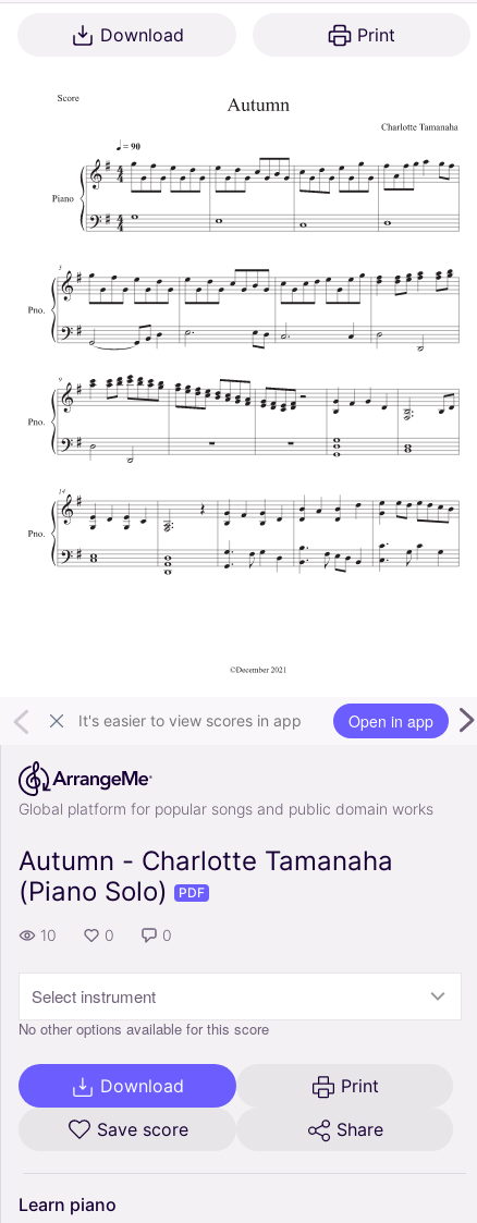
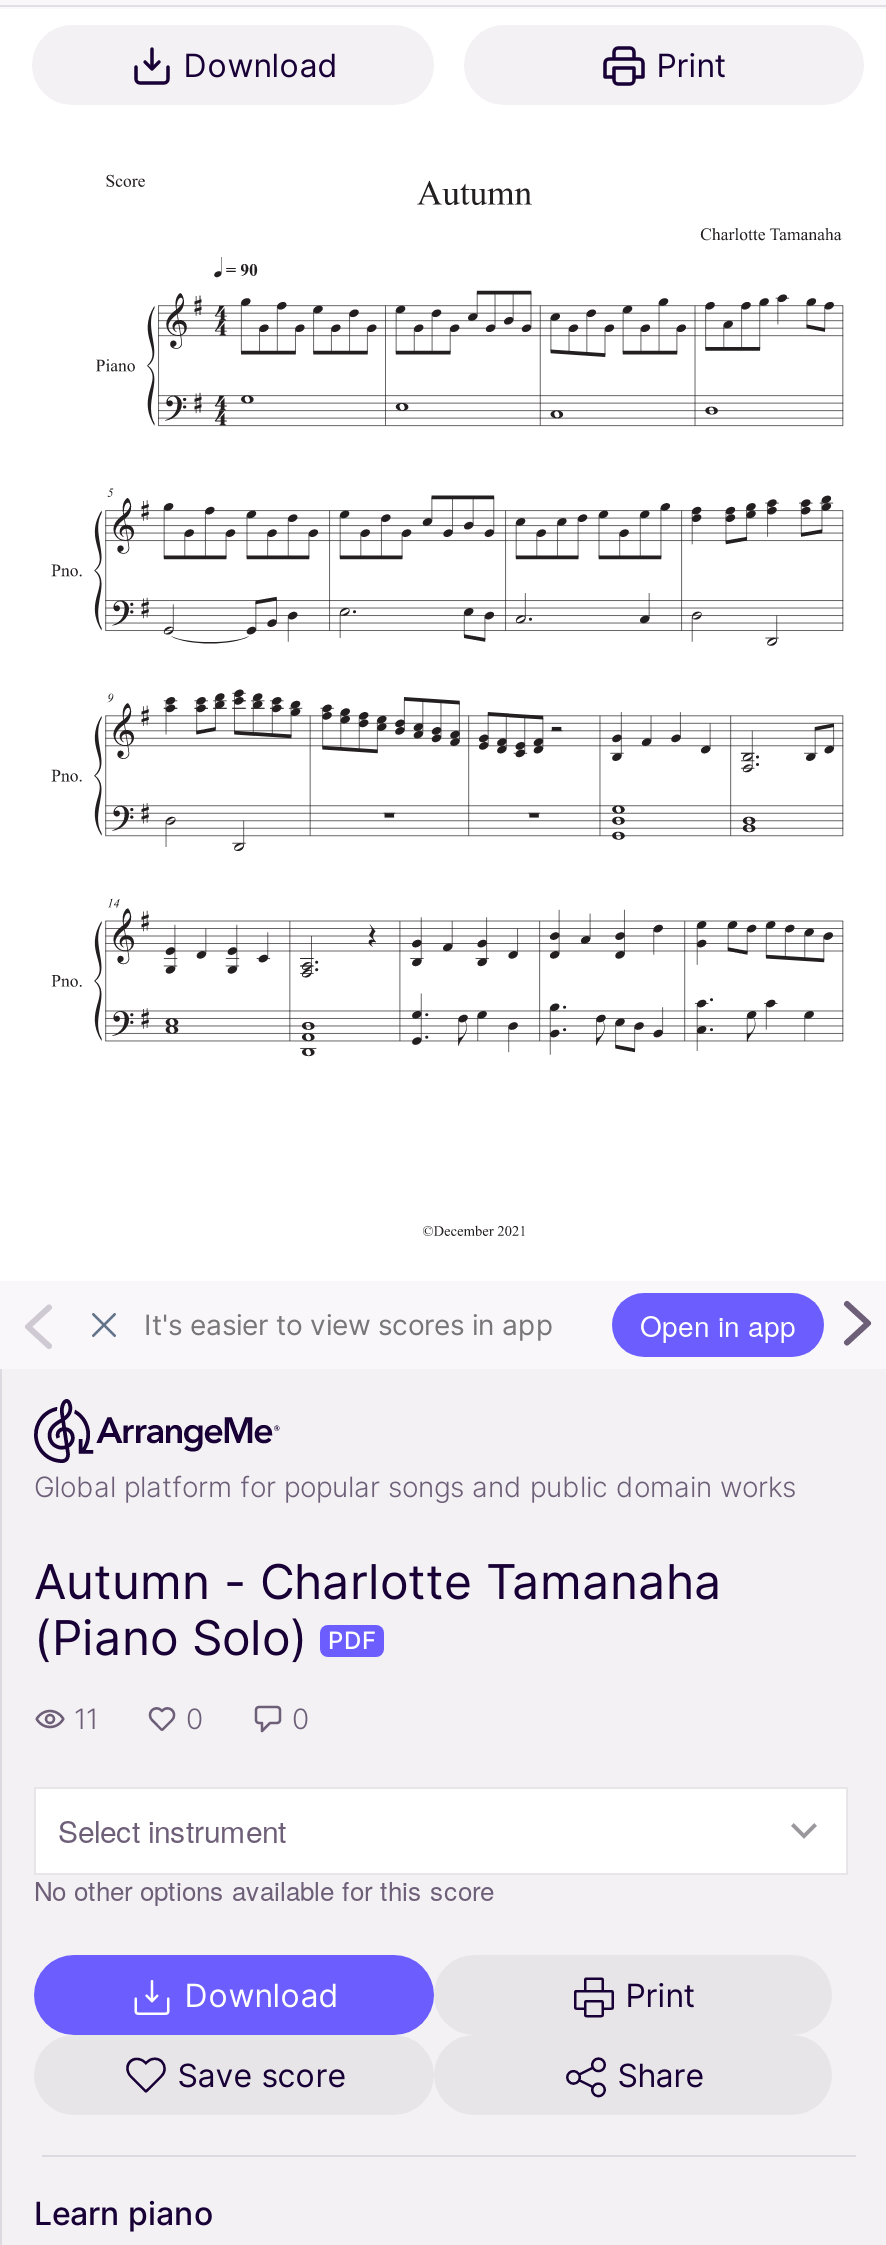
[40,926,57,945] 10 -> [74,1702,98,1736] 11

